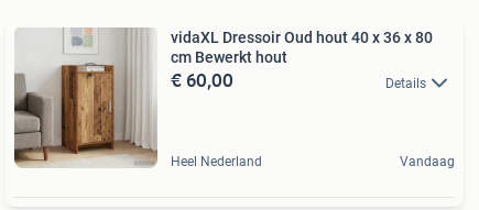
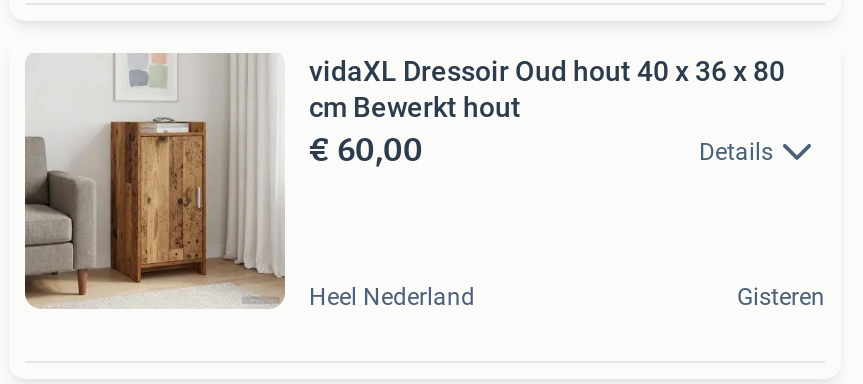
[400,154,455,170] Vandaag -> [737,283,825,311] Gisteren

